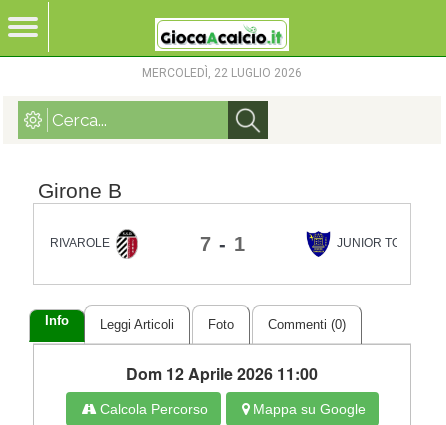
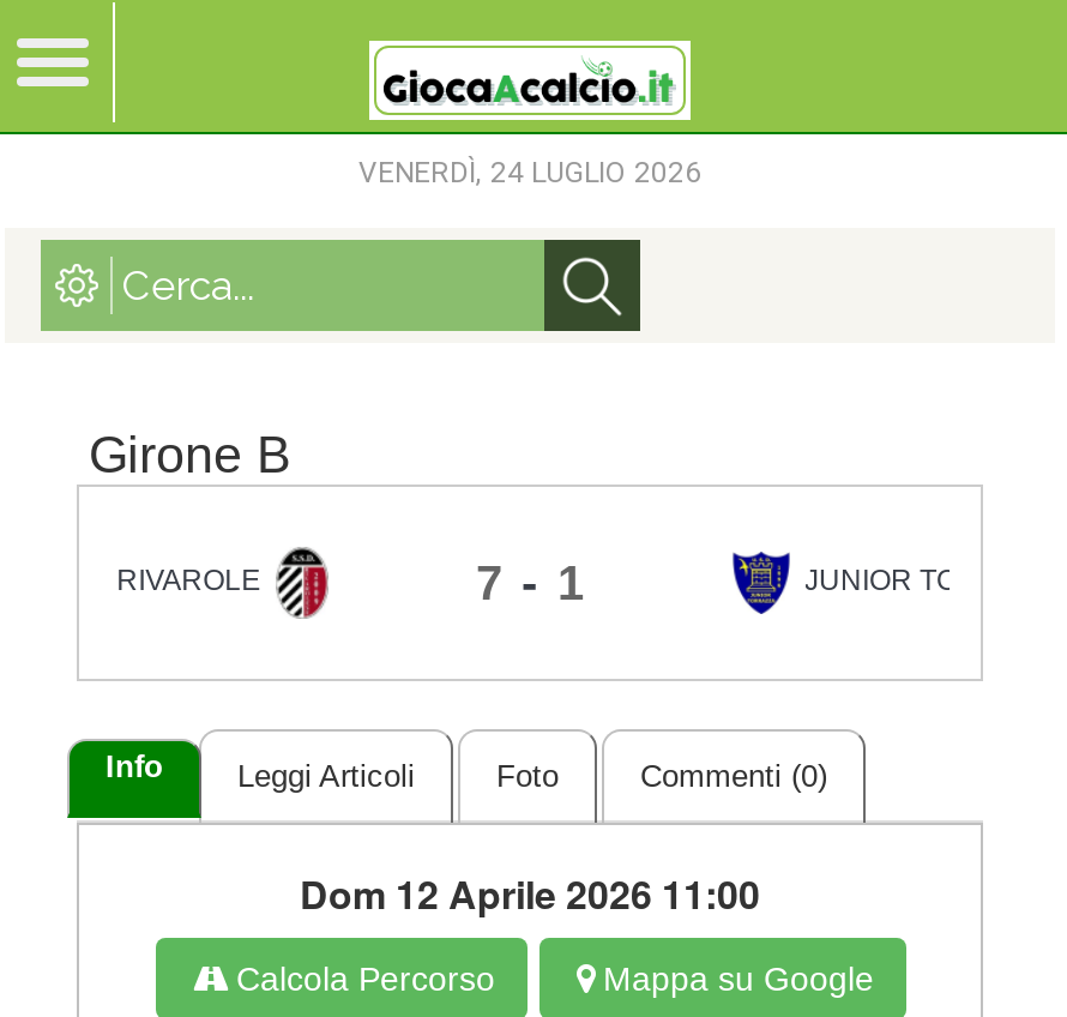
[142,66,302,80] MERCOLEDÌ, 22 LUGLIO 2026 -> [358,156,701,189] VENERDÌ, 24 LUGLIO 2026

